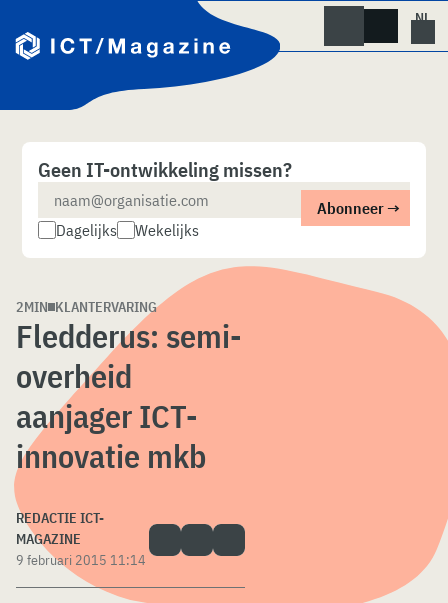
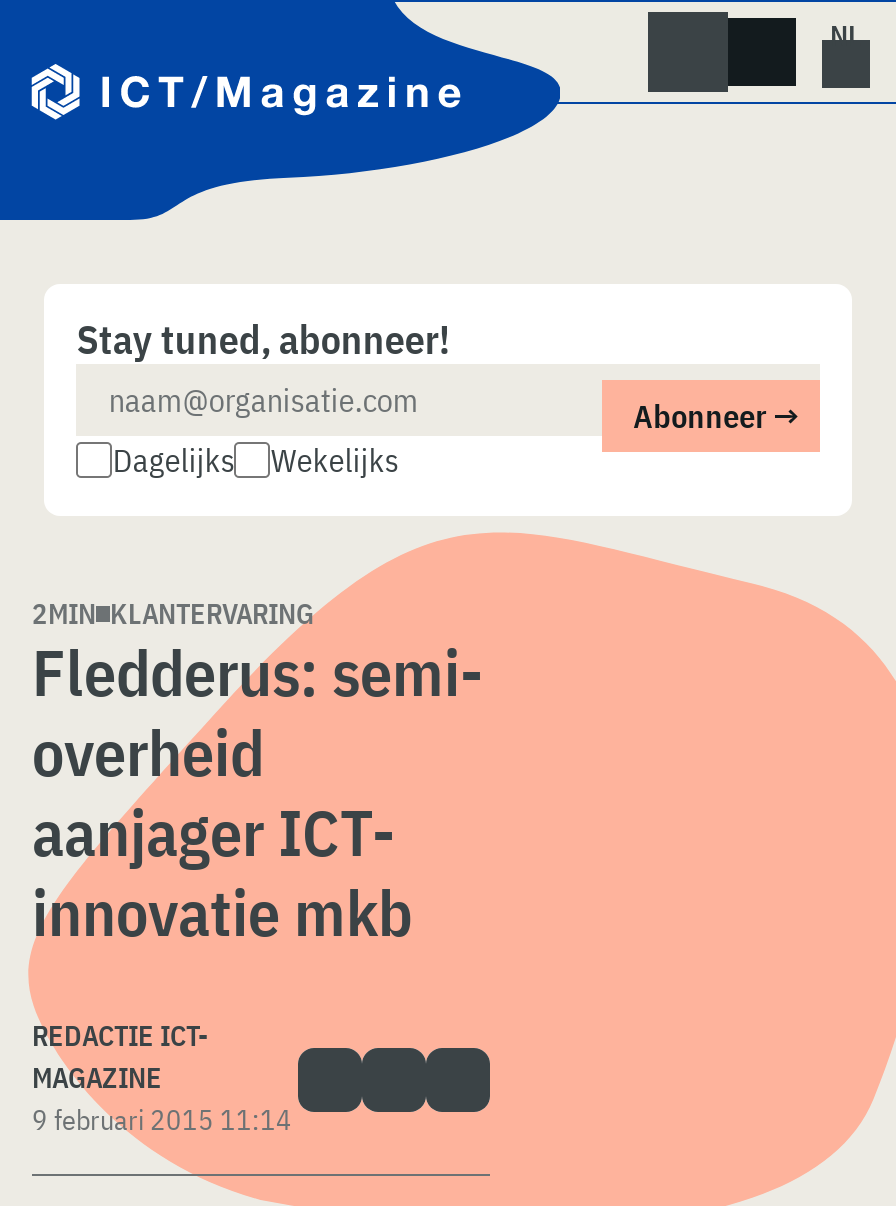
[38,156,292,183] Geen IT-ontwikkeling missen? -> [77,312,451,366] Stay tuned, abonneer!

